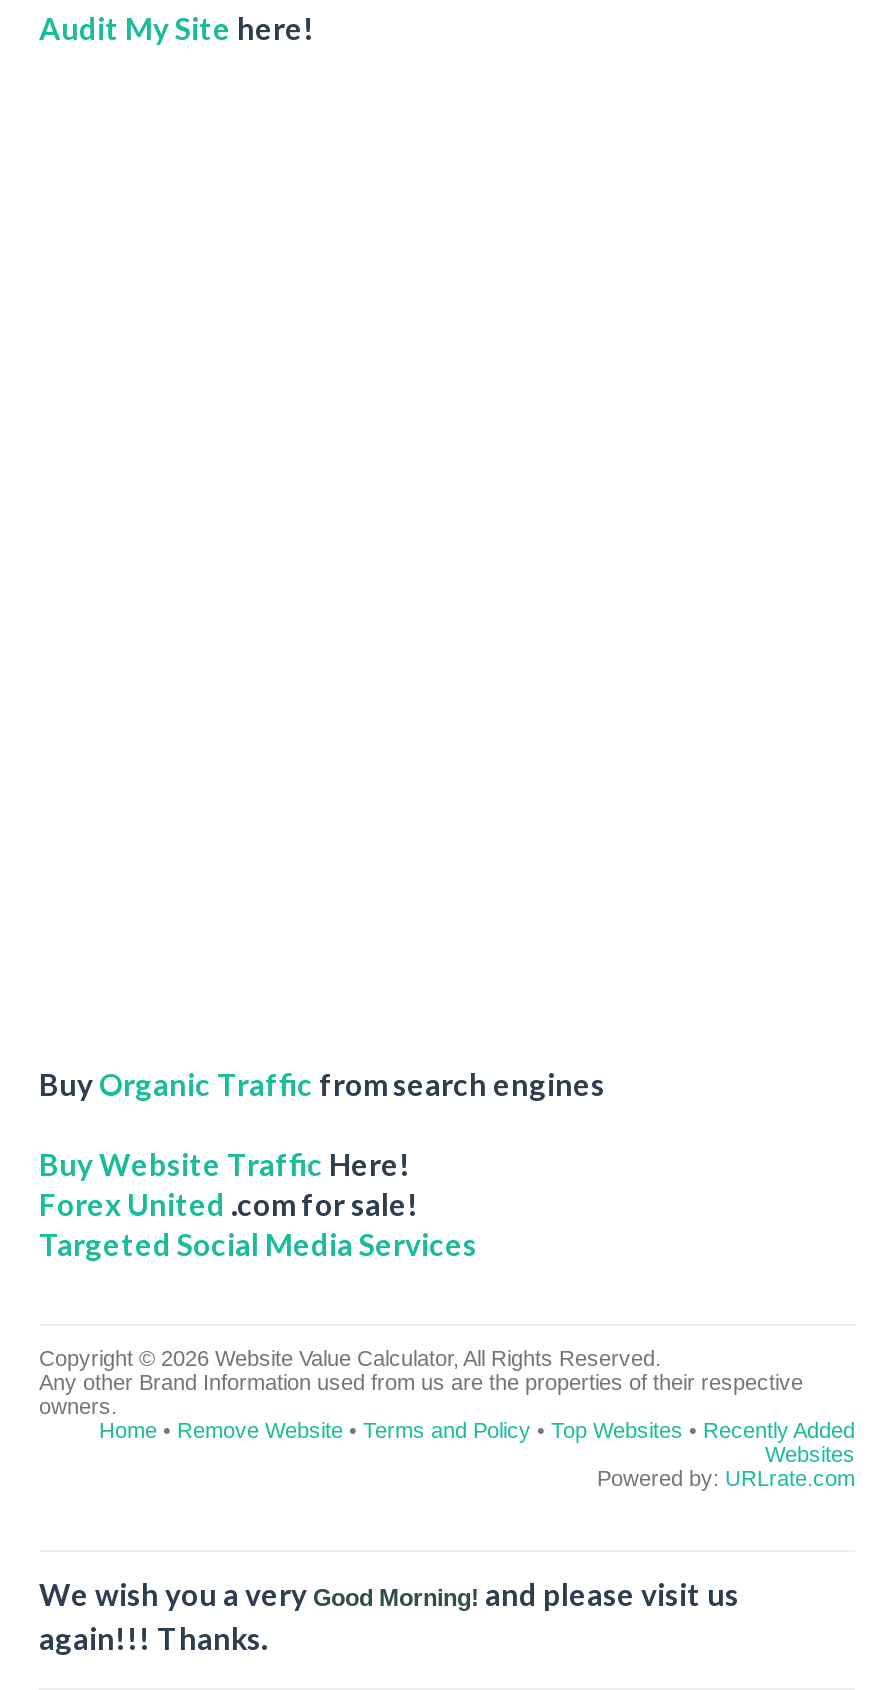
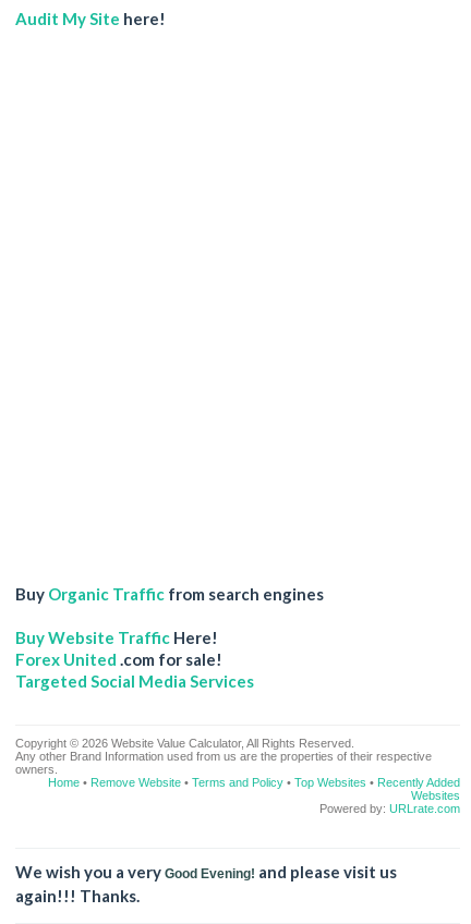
[39,1576,739,1612] We wish you a very Good Morning! and please visit us -> [15,862,397,882] We wish you a very Good Evening! and please visit us

